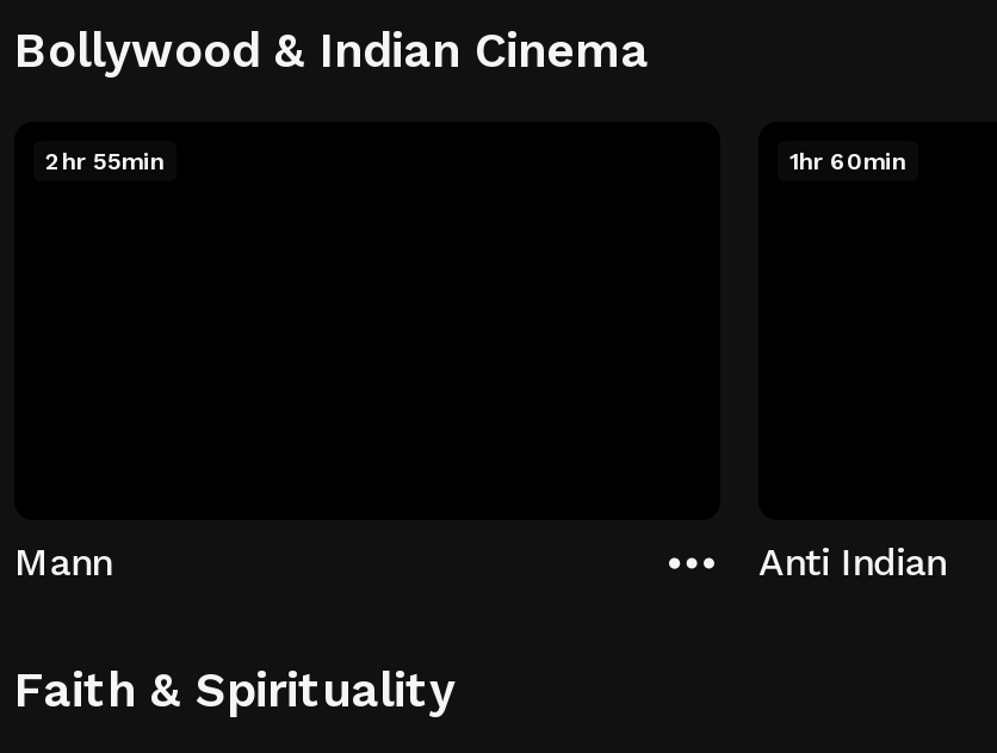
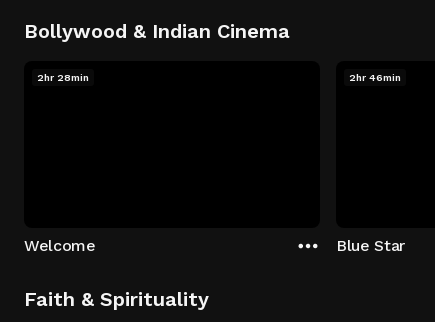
[45,148,165,174] 2hr 55min -> [37,72,89,83] 2hr 28min
[789,148,906,174] 1hr 60min -> [349,72,401,83] 2hr 46min
[14,538,111,584] Mann -> [24,235,96,254] Welcome
[758,538,946,584] Anti Indian -> [336,235,405,254] Blue Star

